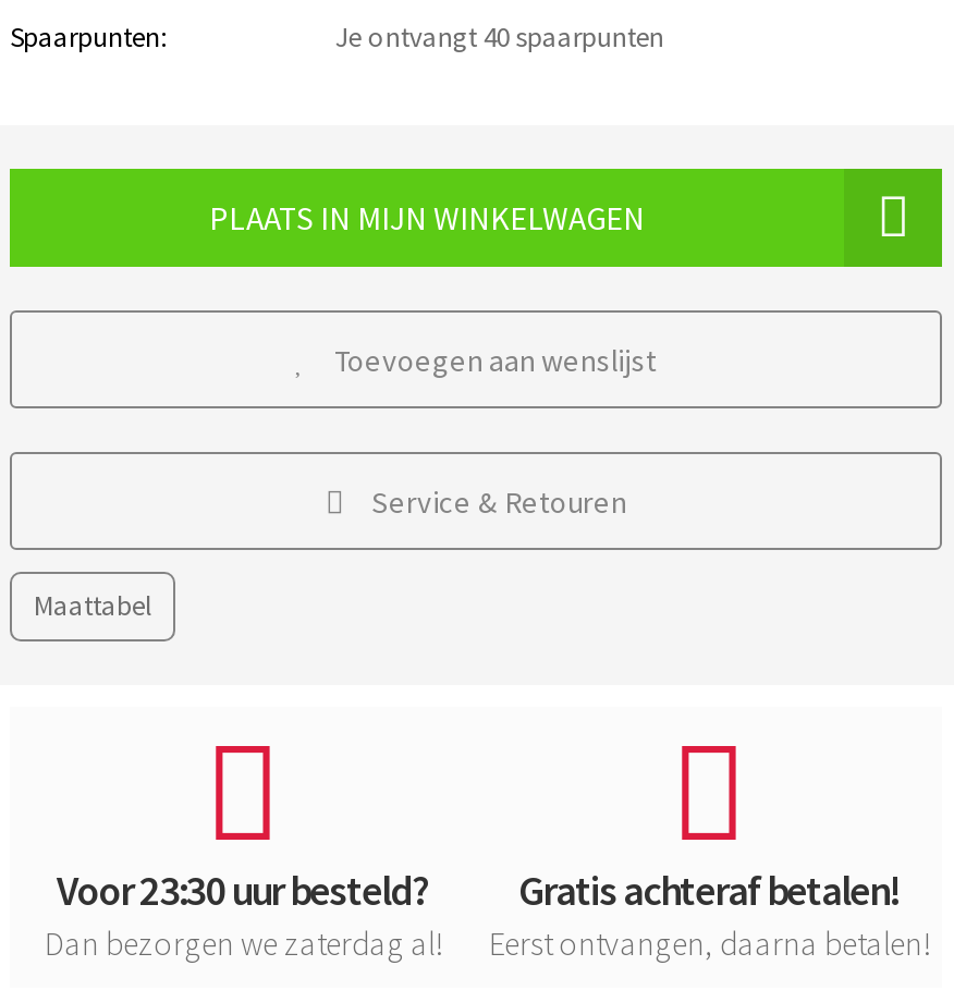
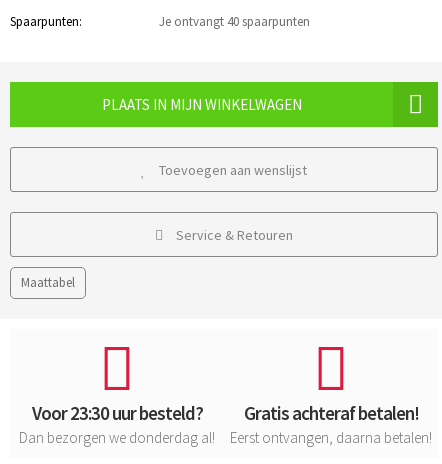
[45,922,441,964] Dan bezorgen we zaterdag al! -> [19,428,215,447] Dan bezorgen we donderdag al!

